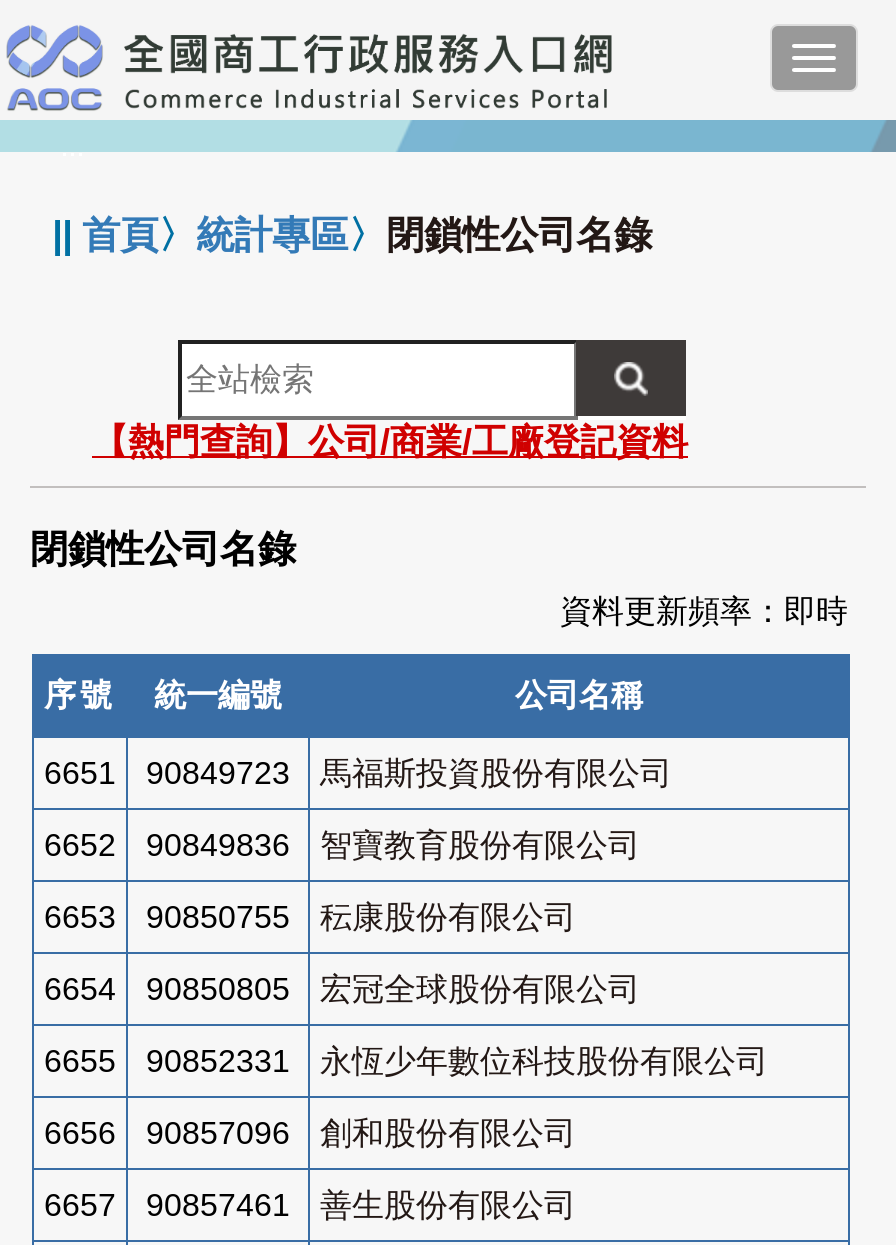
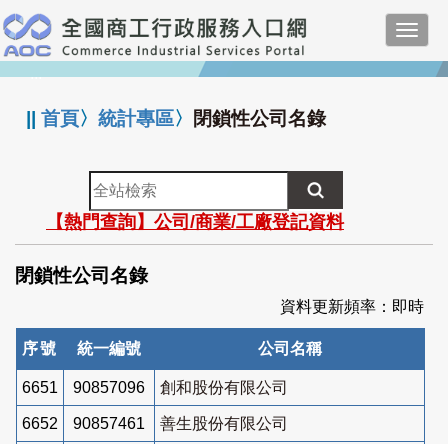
[44,756,768,1150] 90849723 | 馬福斯投資股份有限公司 | 6652 | 90849836 | 智寶教育股份有限公司 | 6653 | 90850755 | 秐康股份有限公司 | 6654 | 90850805 | 宏冠全球股份有限公司 | 6655 | 90852331 | 永恆少年數位科技股份有限公司 | 6656 -> none
[44,1188,576,1222] 6657 90857461 善生股份有限公司 -> [22,415,288,432] 6652 90857461 善生股份有限公司

